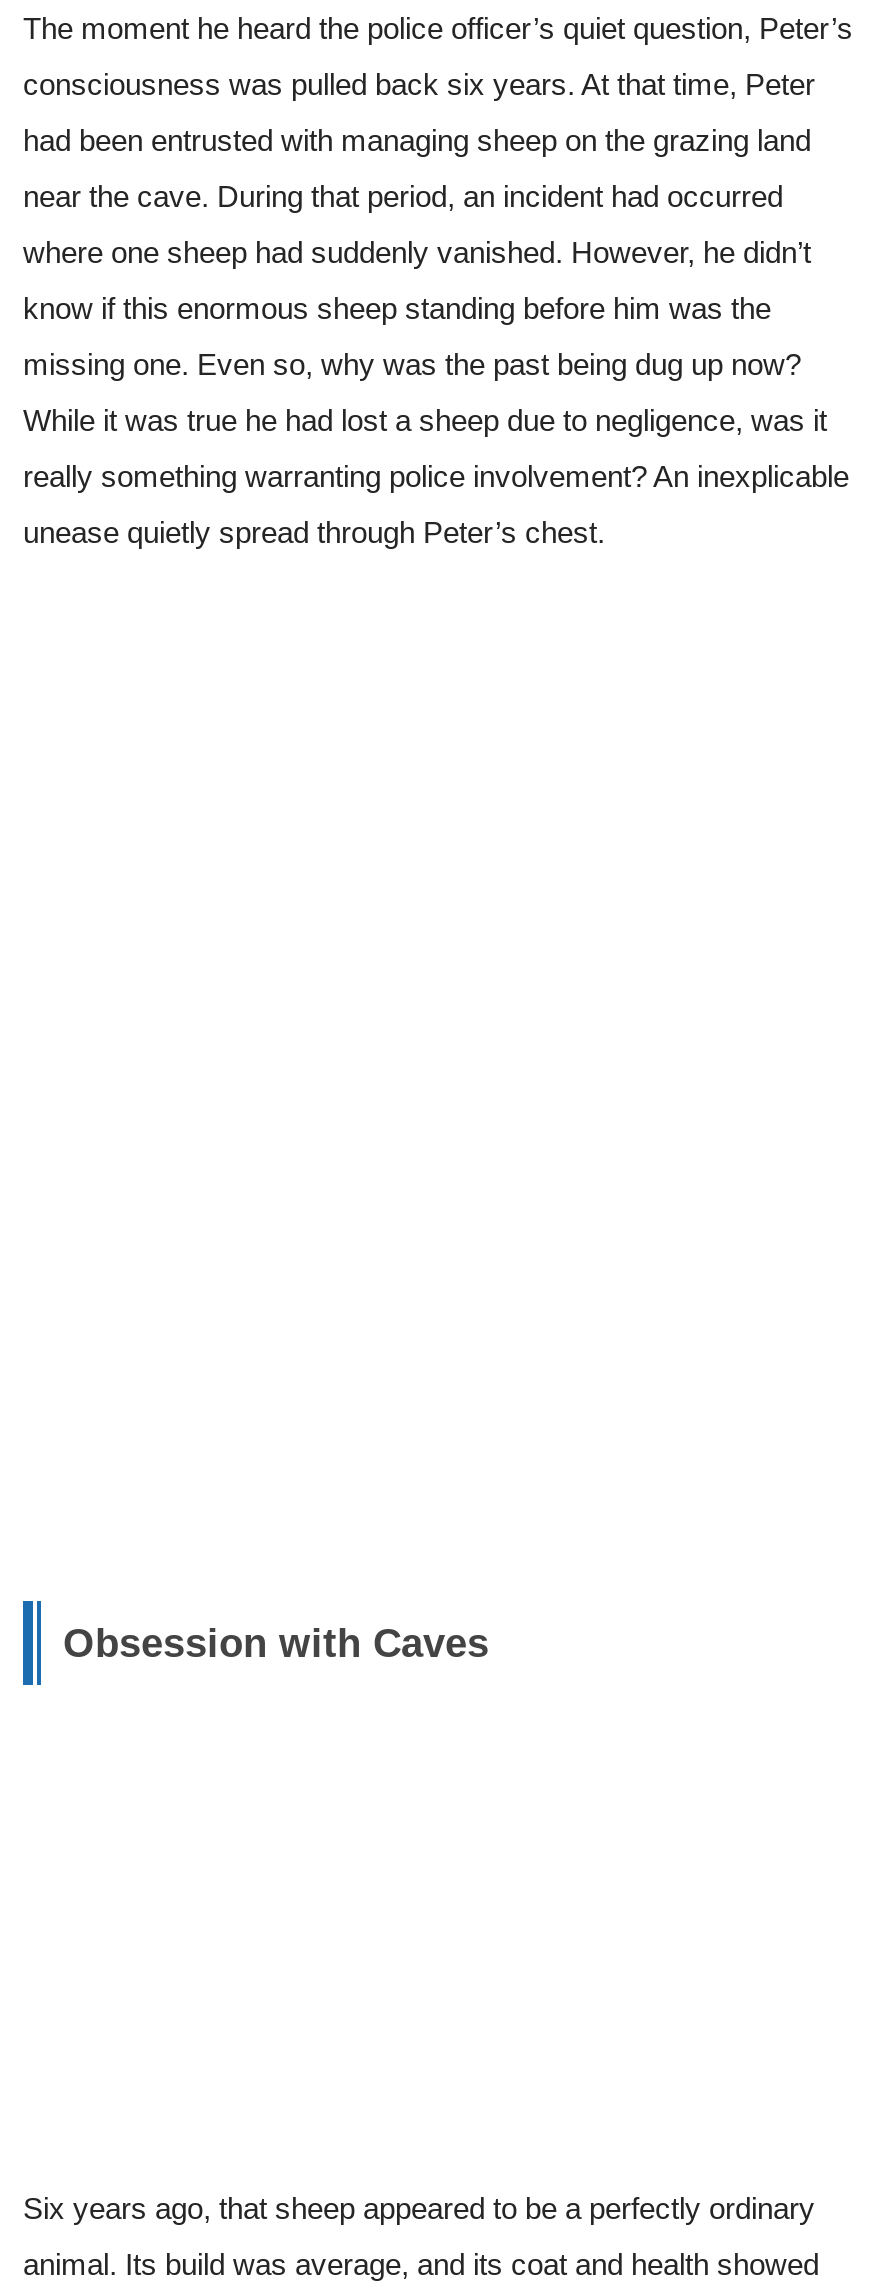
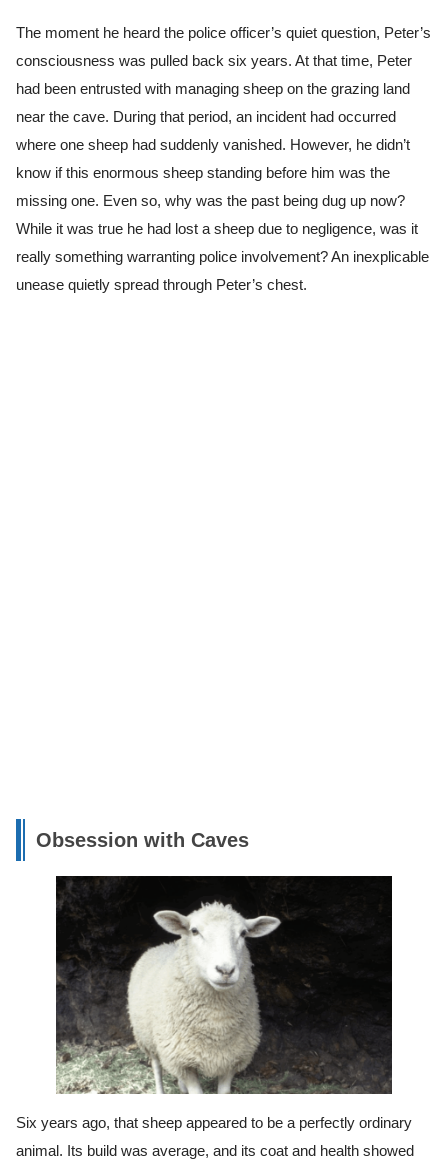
none -> [55,875,393,1095] [image]

